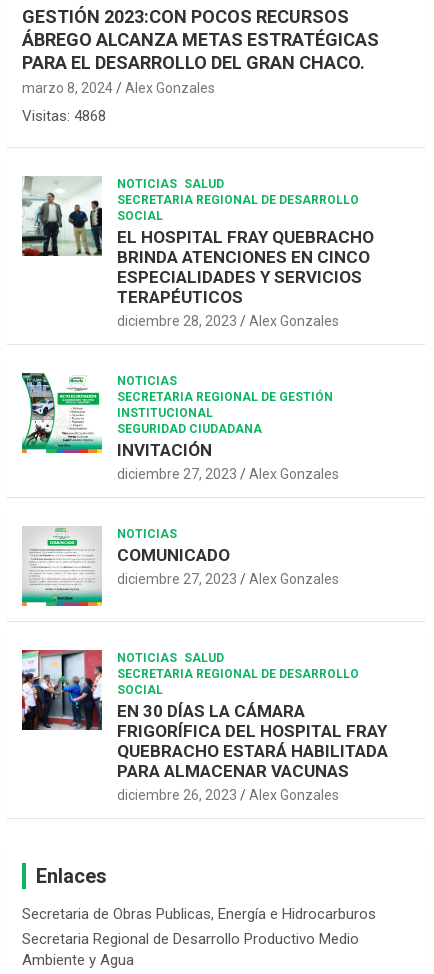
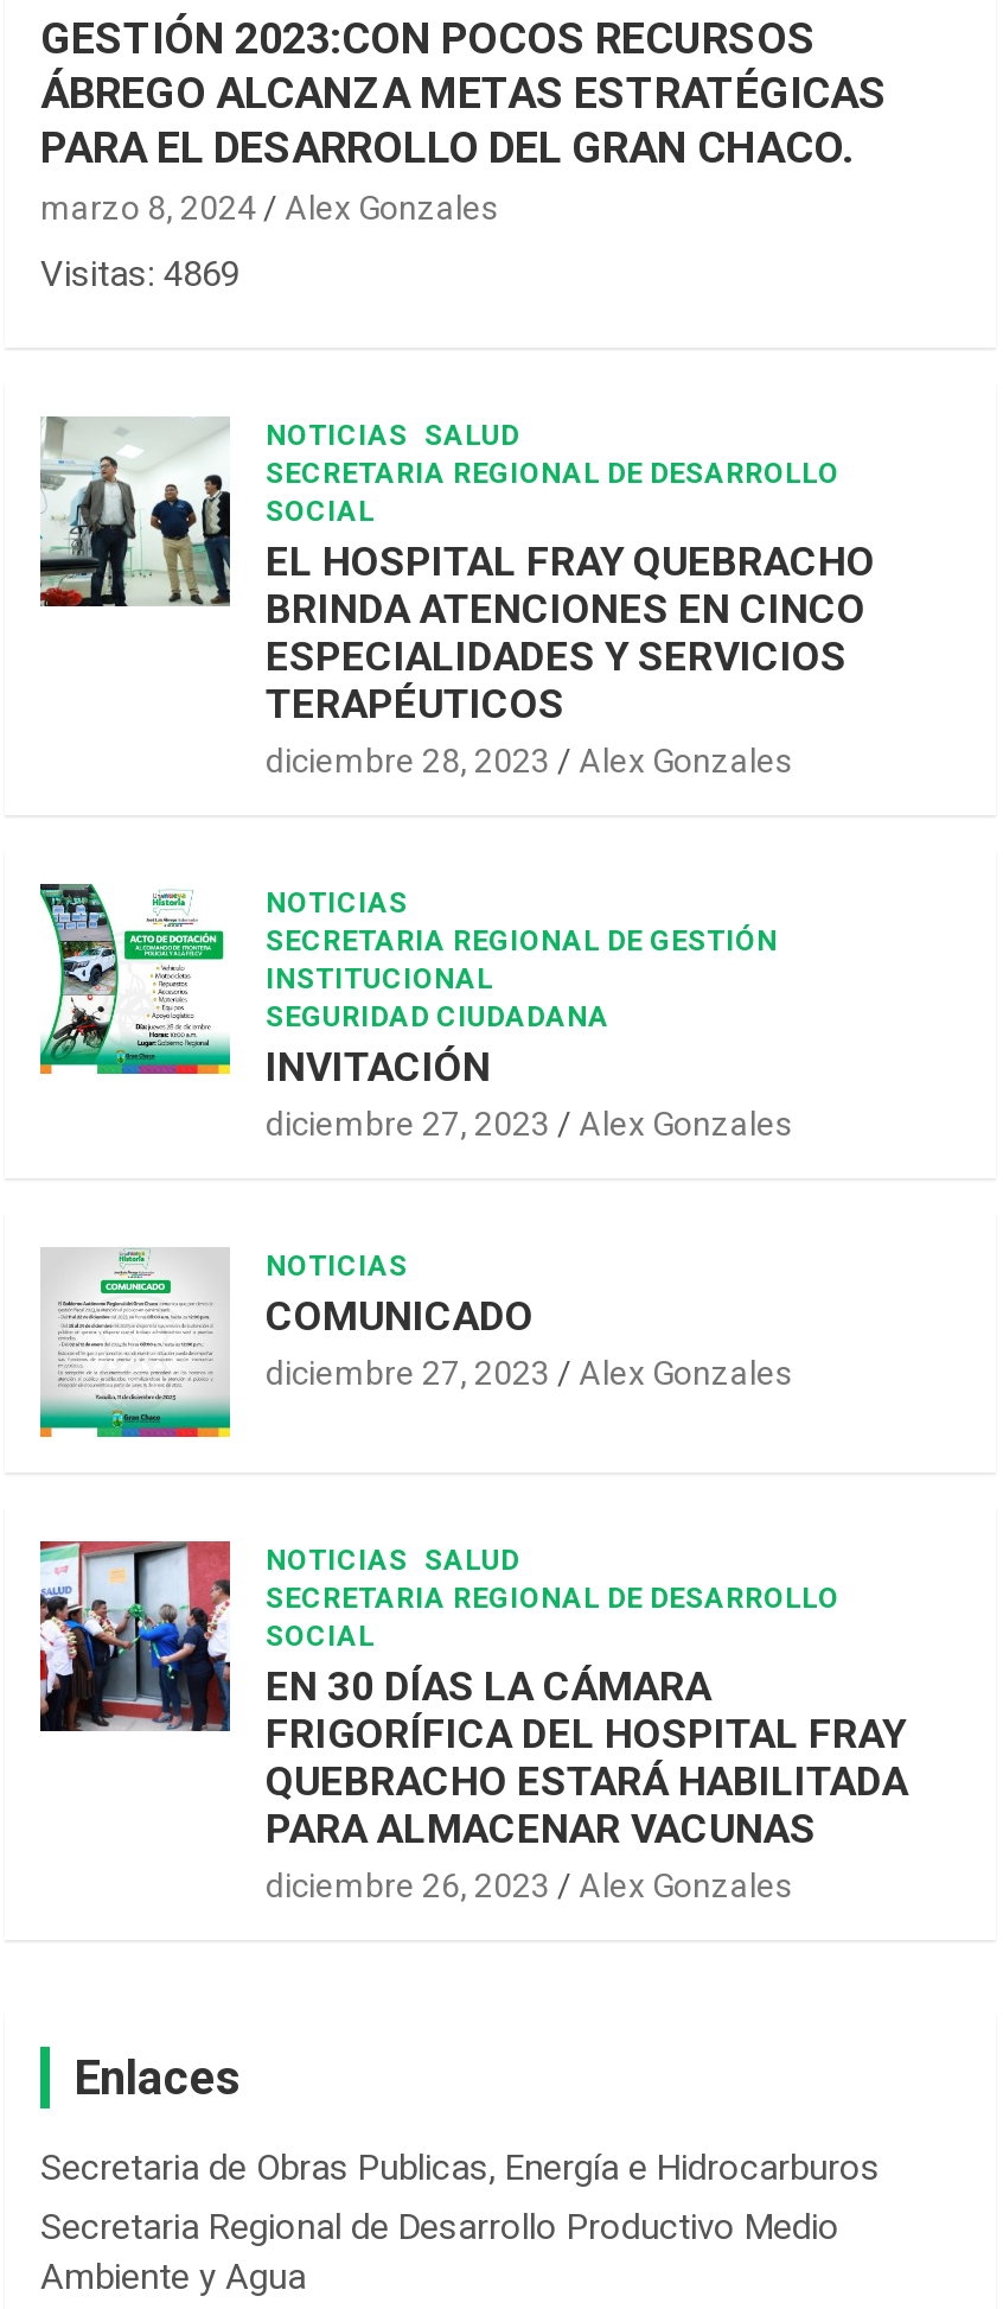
[22,107,106,125] Visitas: 4868 -> [40,252,239,295] Visitas: 4869

